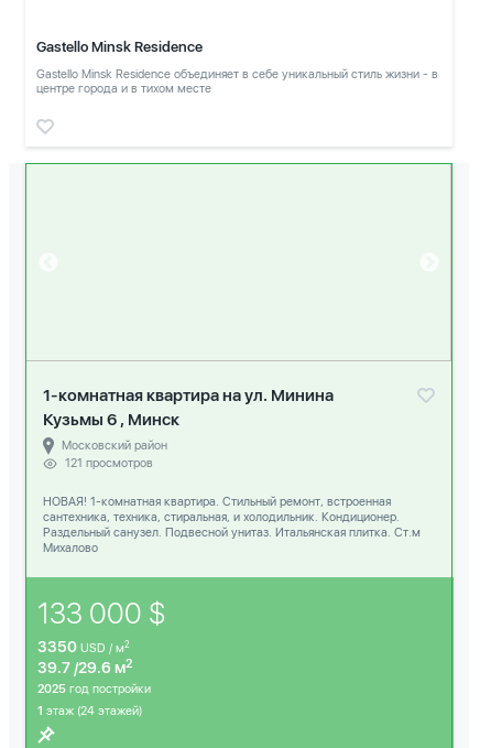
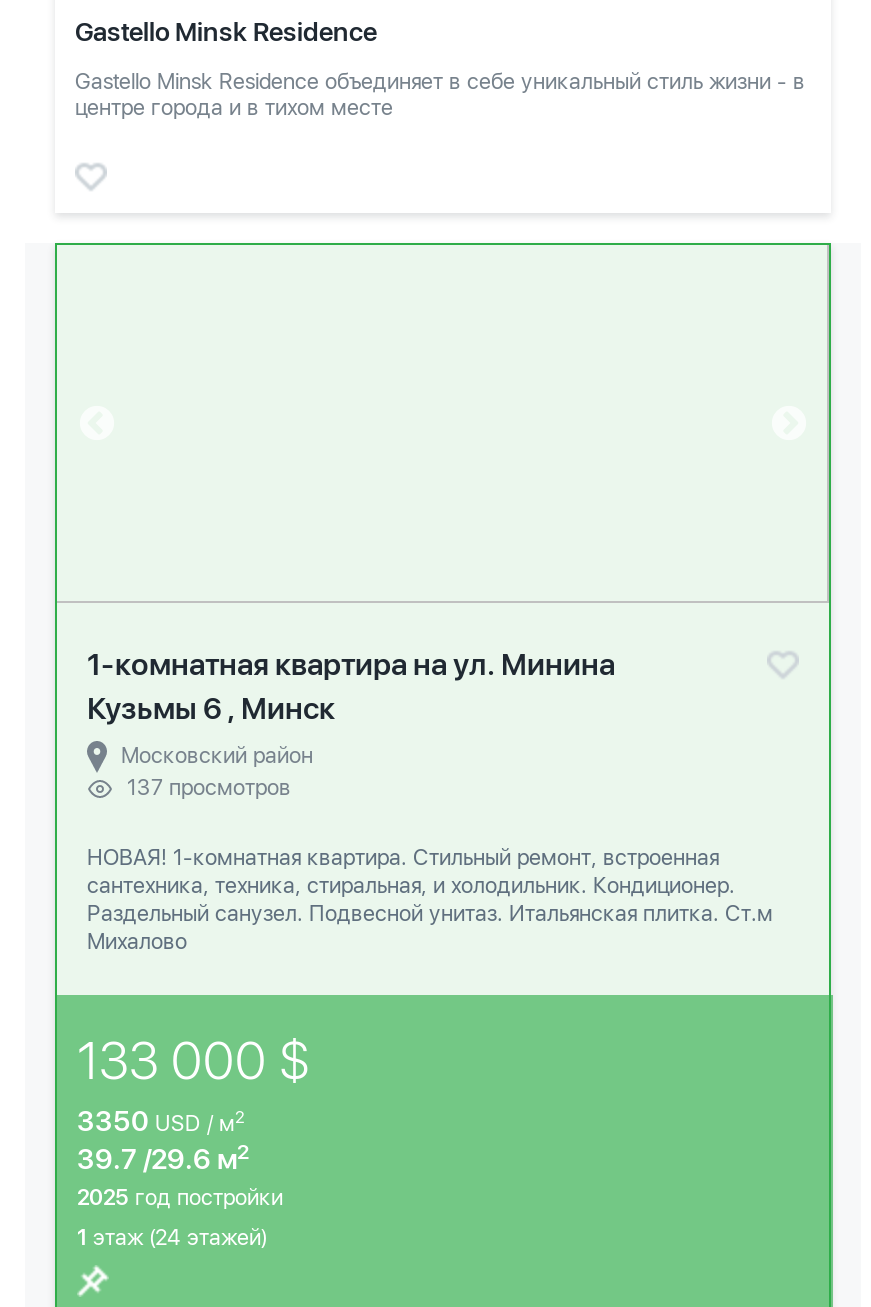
[65,456,153,471] 121 просмотров -> [127,775,291,801] 137 просмотров

